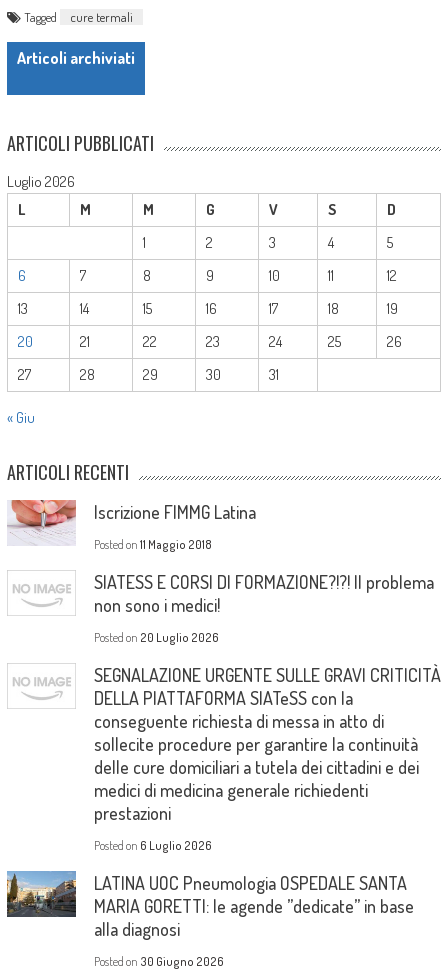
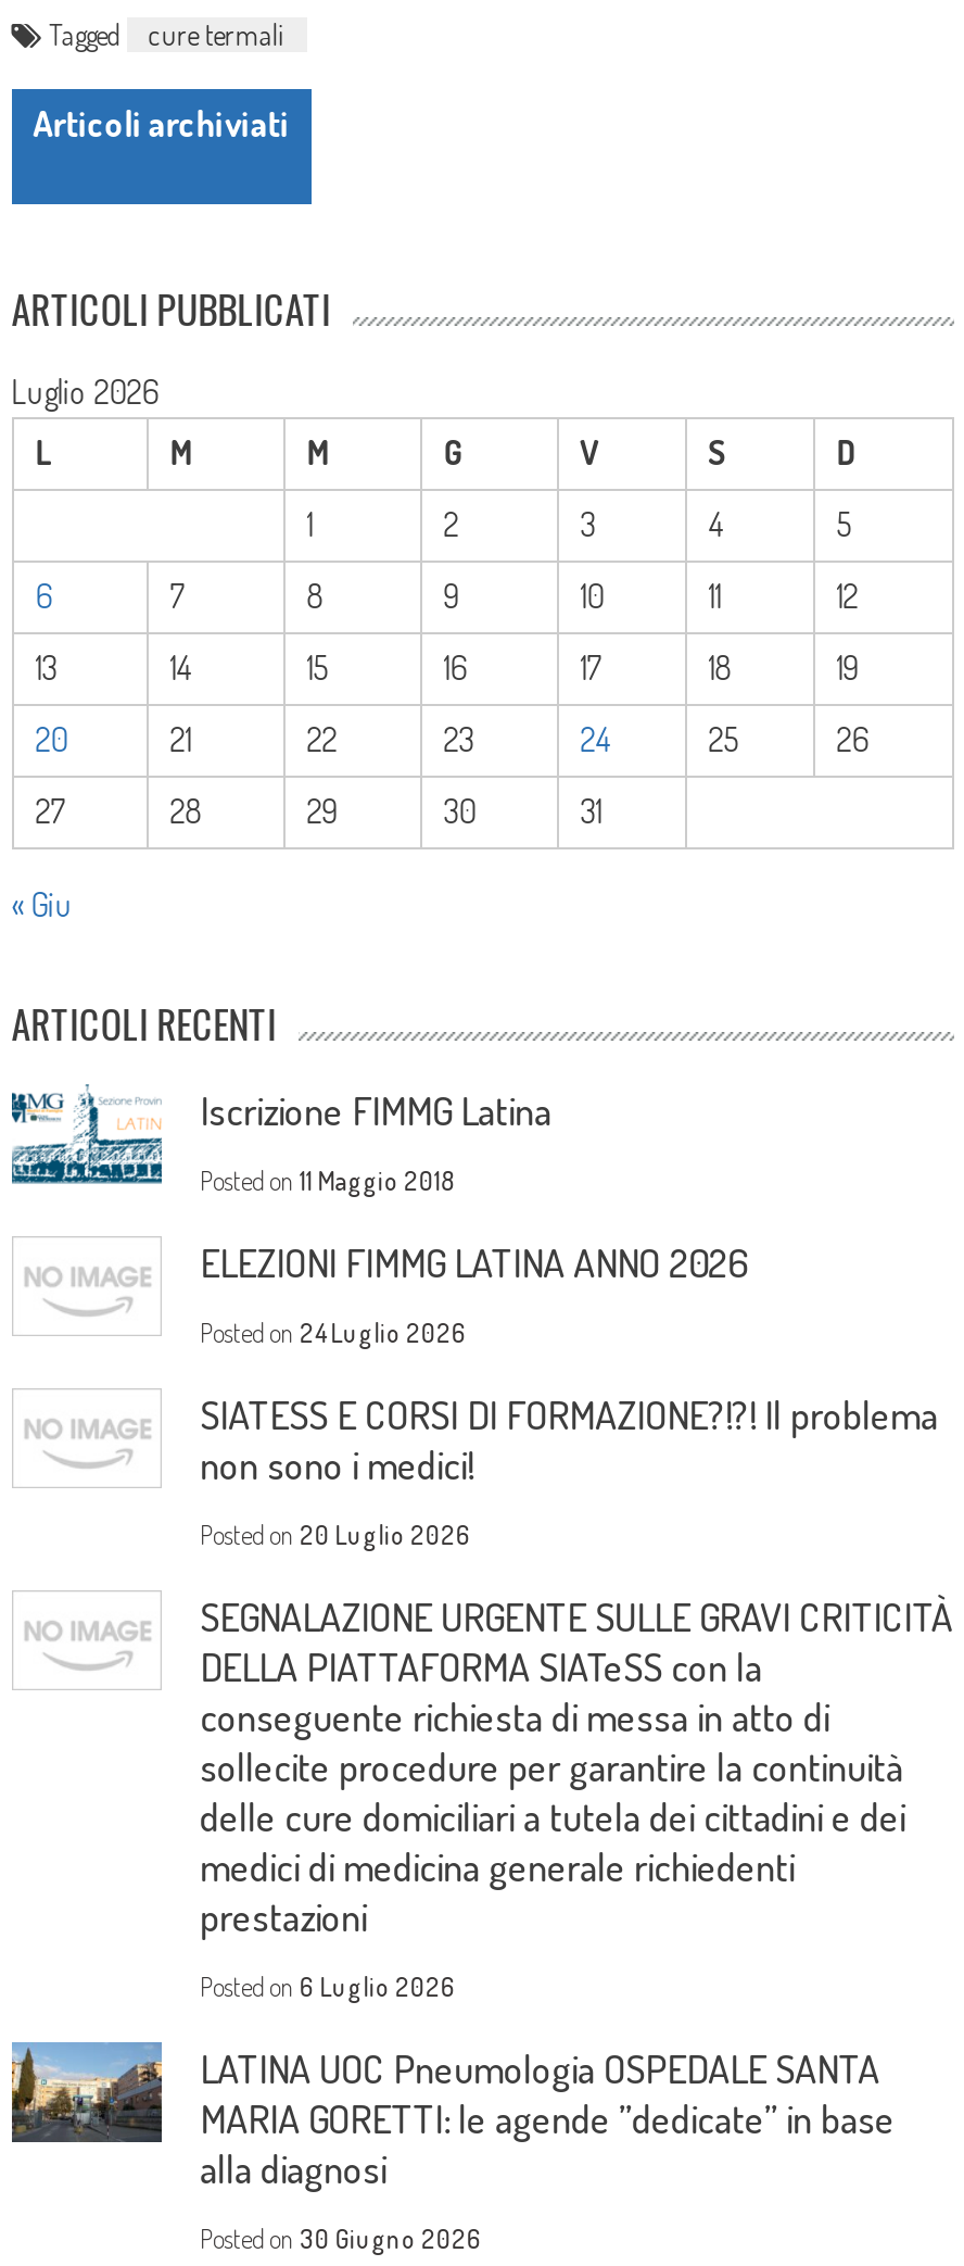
[7,499,77,544] [image] -> [10,1084,164,1186] [image]
none -> [200,1238,749,1349] ELEZIONI FIMMG LATINA ANNO 2026 | Posted on 24 Luglio 2026

